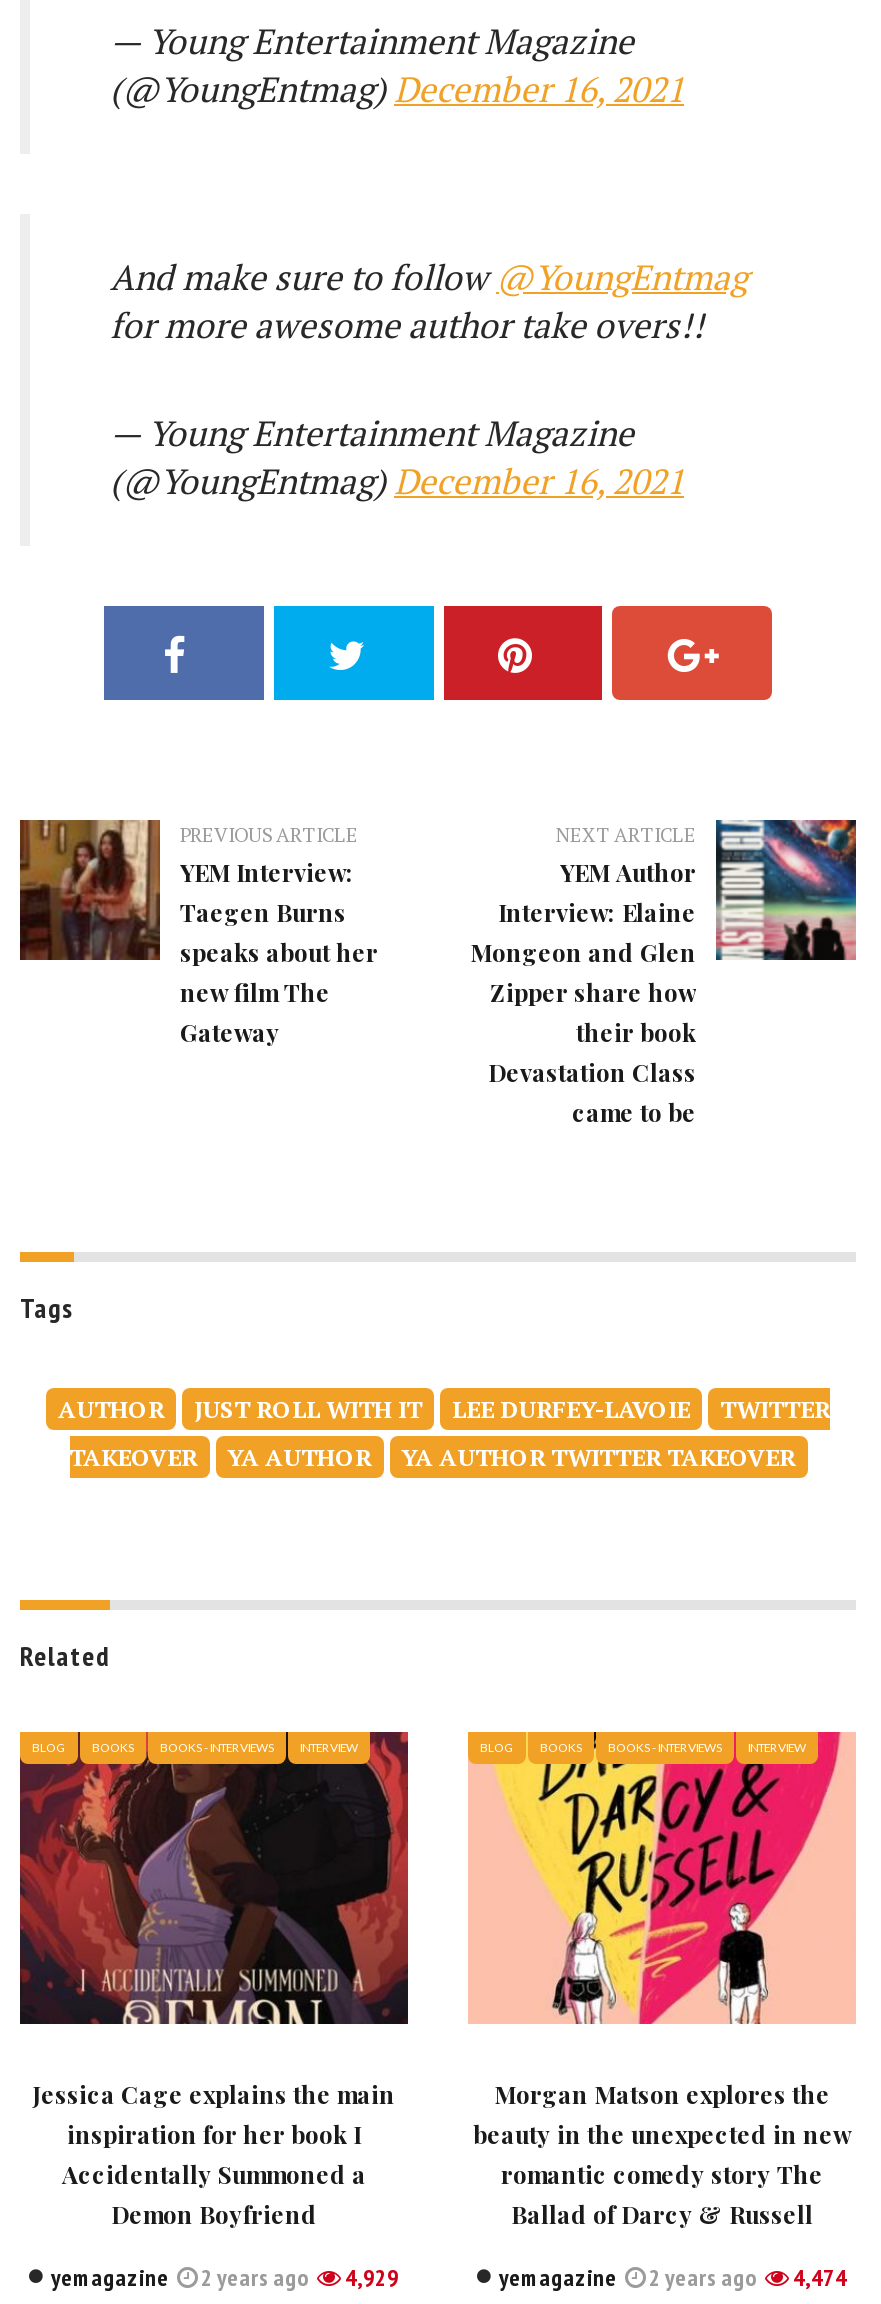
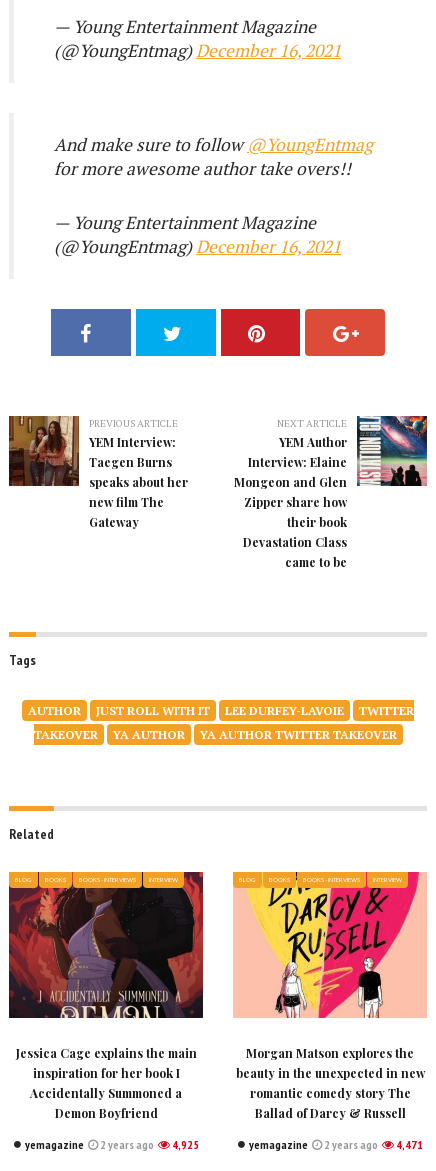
[51,2262,399,2292] yemagazine 2 years ago 4,929 -> [24,1137,198,1152] yemagazine 2 years ago 4,925
[499,2262,847,2292] yemagazine 2 years ago 4,474 -> [248,1137,422,1152] yemagazine 2 years ago 4,471

